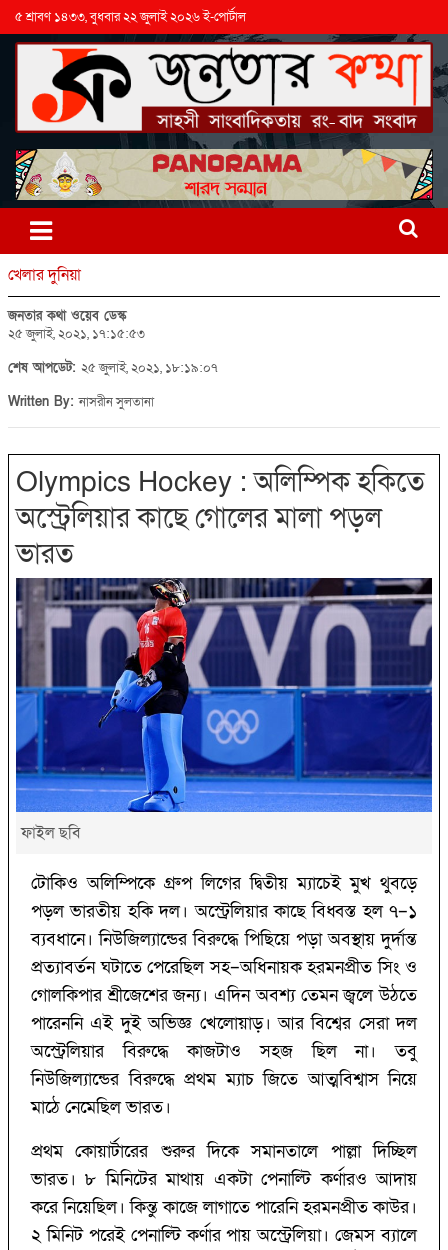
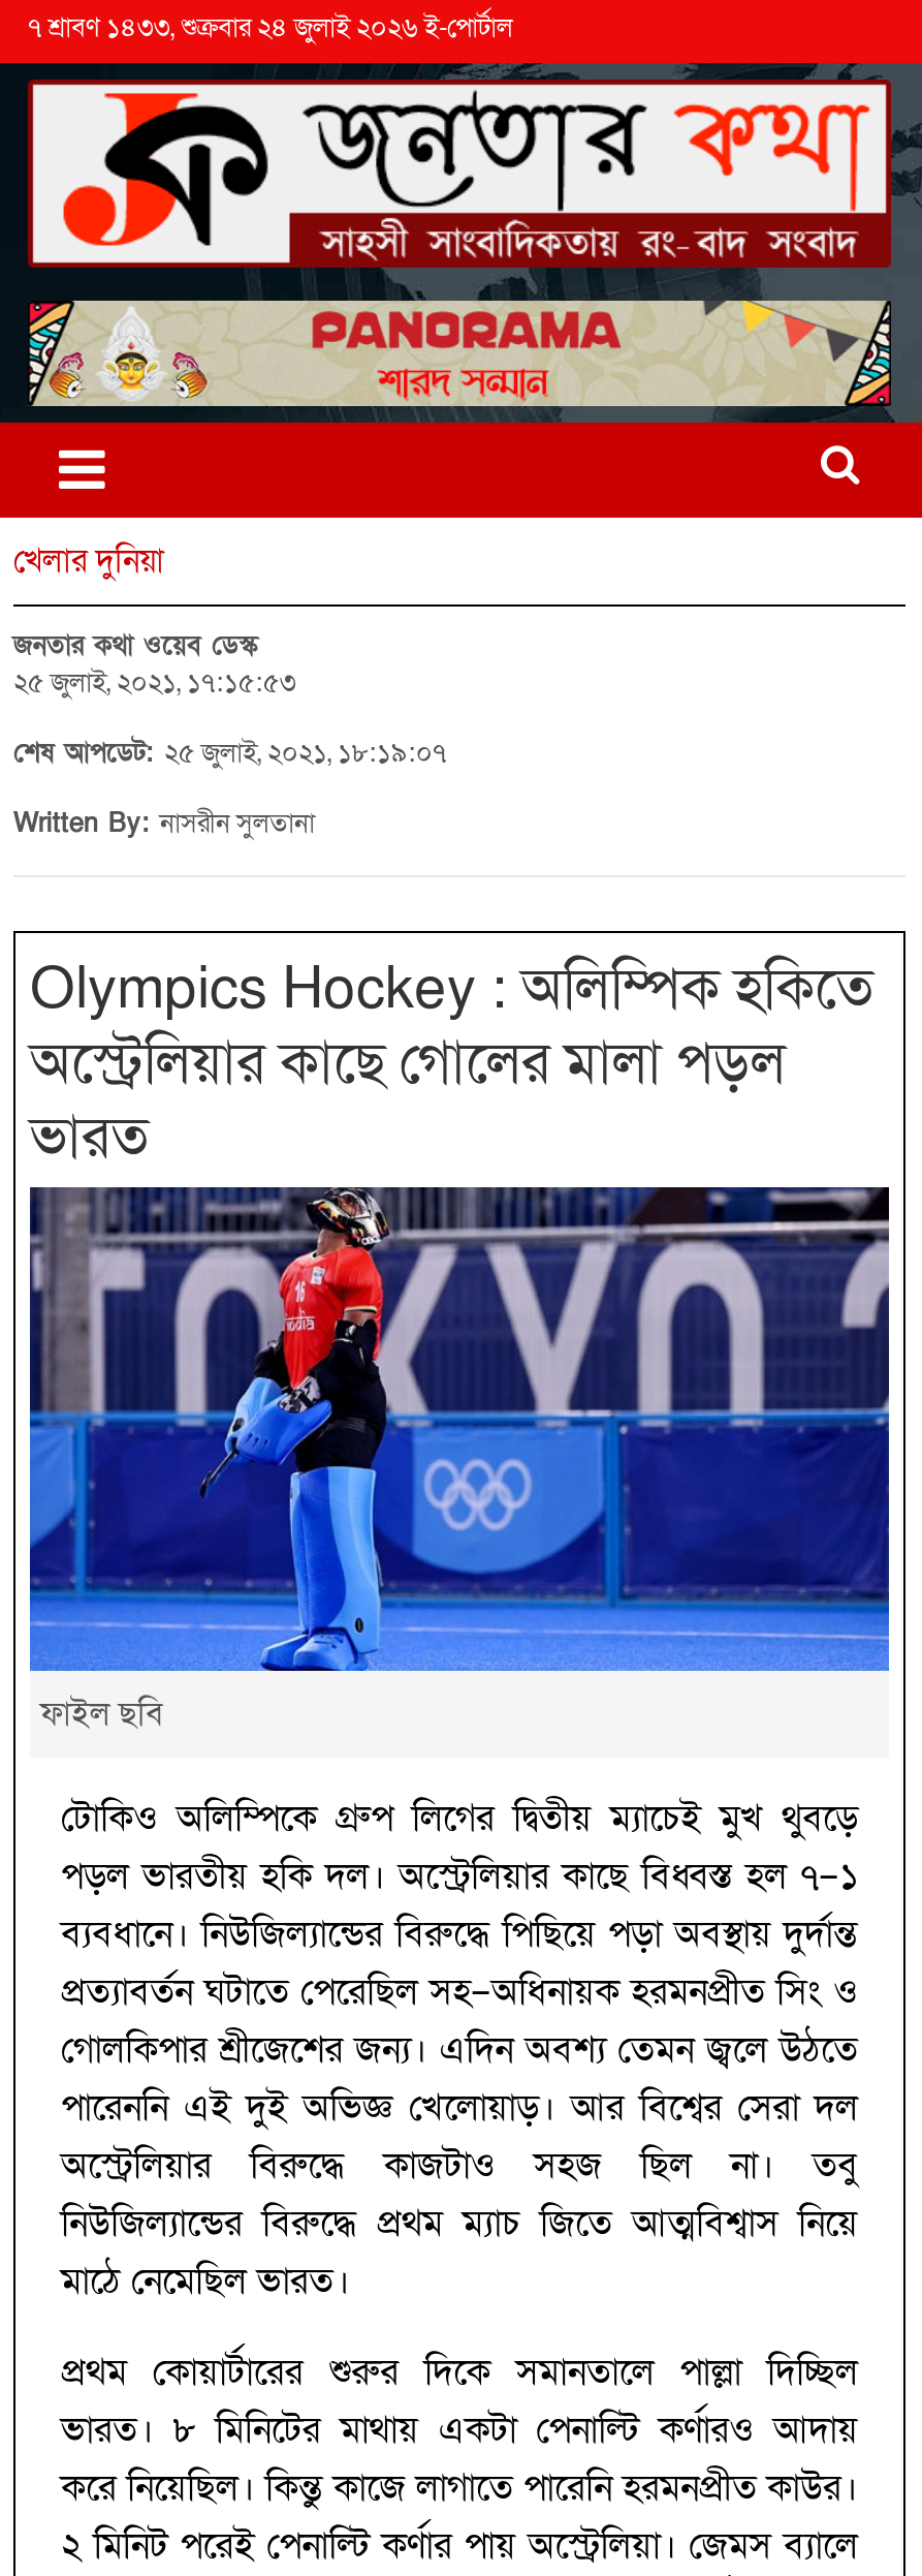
[15,8,246,26] ৫ শ্রাবণ ১৪৩৩, বুধবার ২২ জুলাই ২০২৬ ই-পোর্টাল -> [28,9,513,46] ৭ শ্রাবণ ১৪৩৩, শুক্রবার ২৪ জুলাই ২০২৬ ই-পোর্টাল

